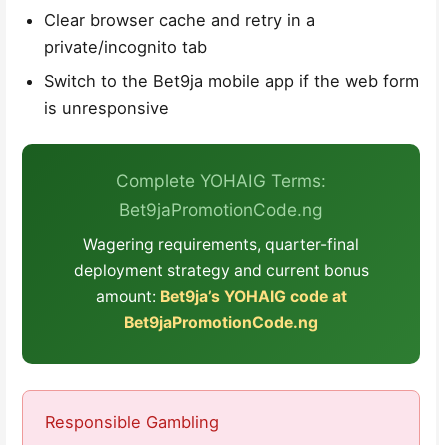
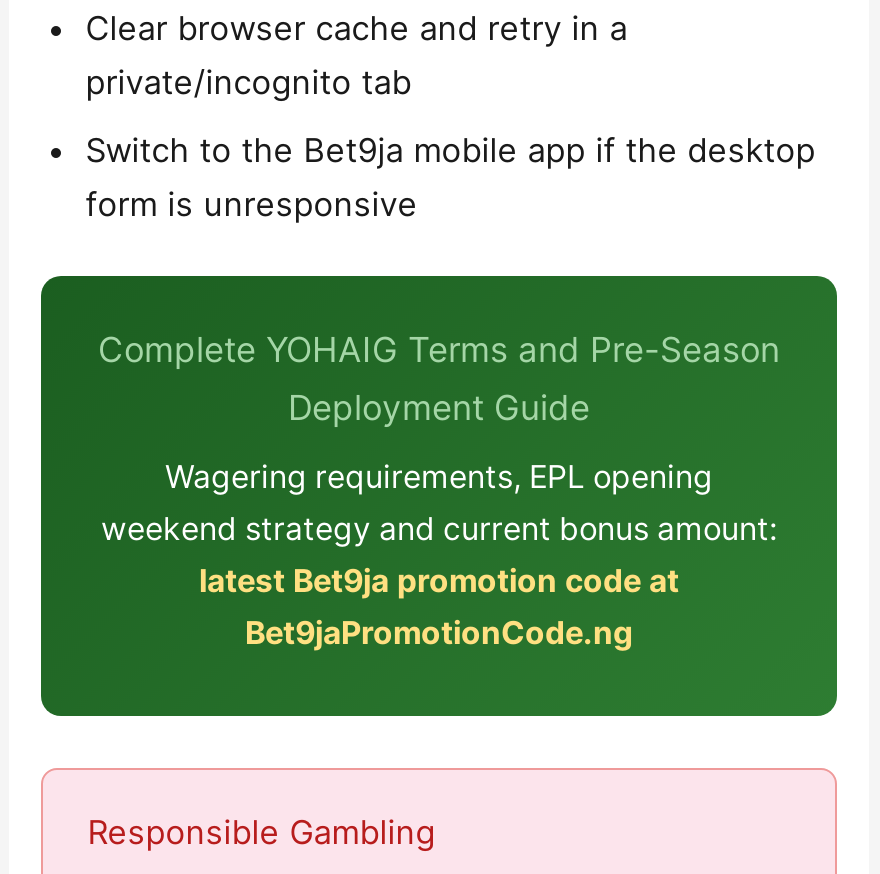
[44,71,419,118] Switch to the Bet9ja mobile app if the web form | is unresponsive -> [86,130,816,224] Switch to the Bet9ja mobile app if the desktop | form is unresponsive
[116,170,326,220] Complete YOHAIG Terms: | Bet9jaPromotionCode.ng -> [98,328,780,428] Complete YOHAIG Terms and Pre-Season | Deployment Guide
[73,235,368,306] Wagering requirements, quarter-final | deployment strategy and current bonus | amount: Bet9ja’s YOHAIG code at -> [101,458,777,600] Wagering requirements, EPL opening | weekend strategy and current bonus amount: | latest Bet9ja promotion code at

